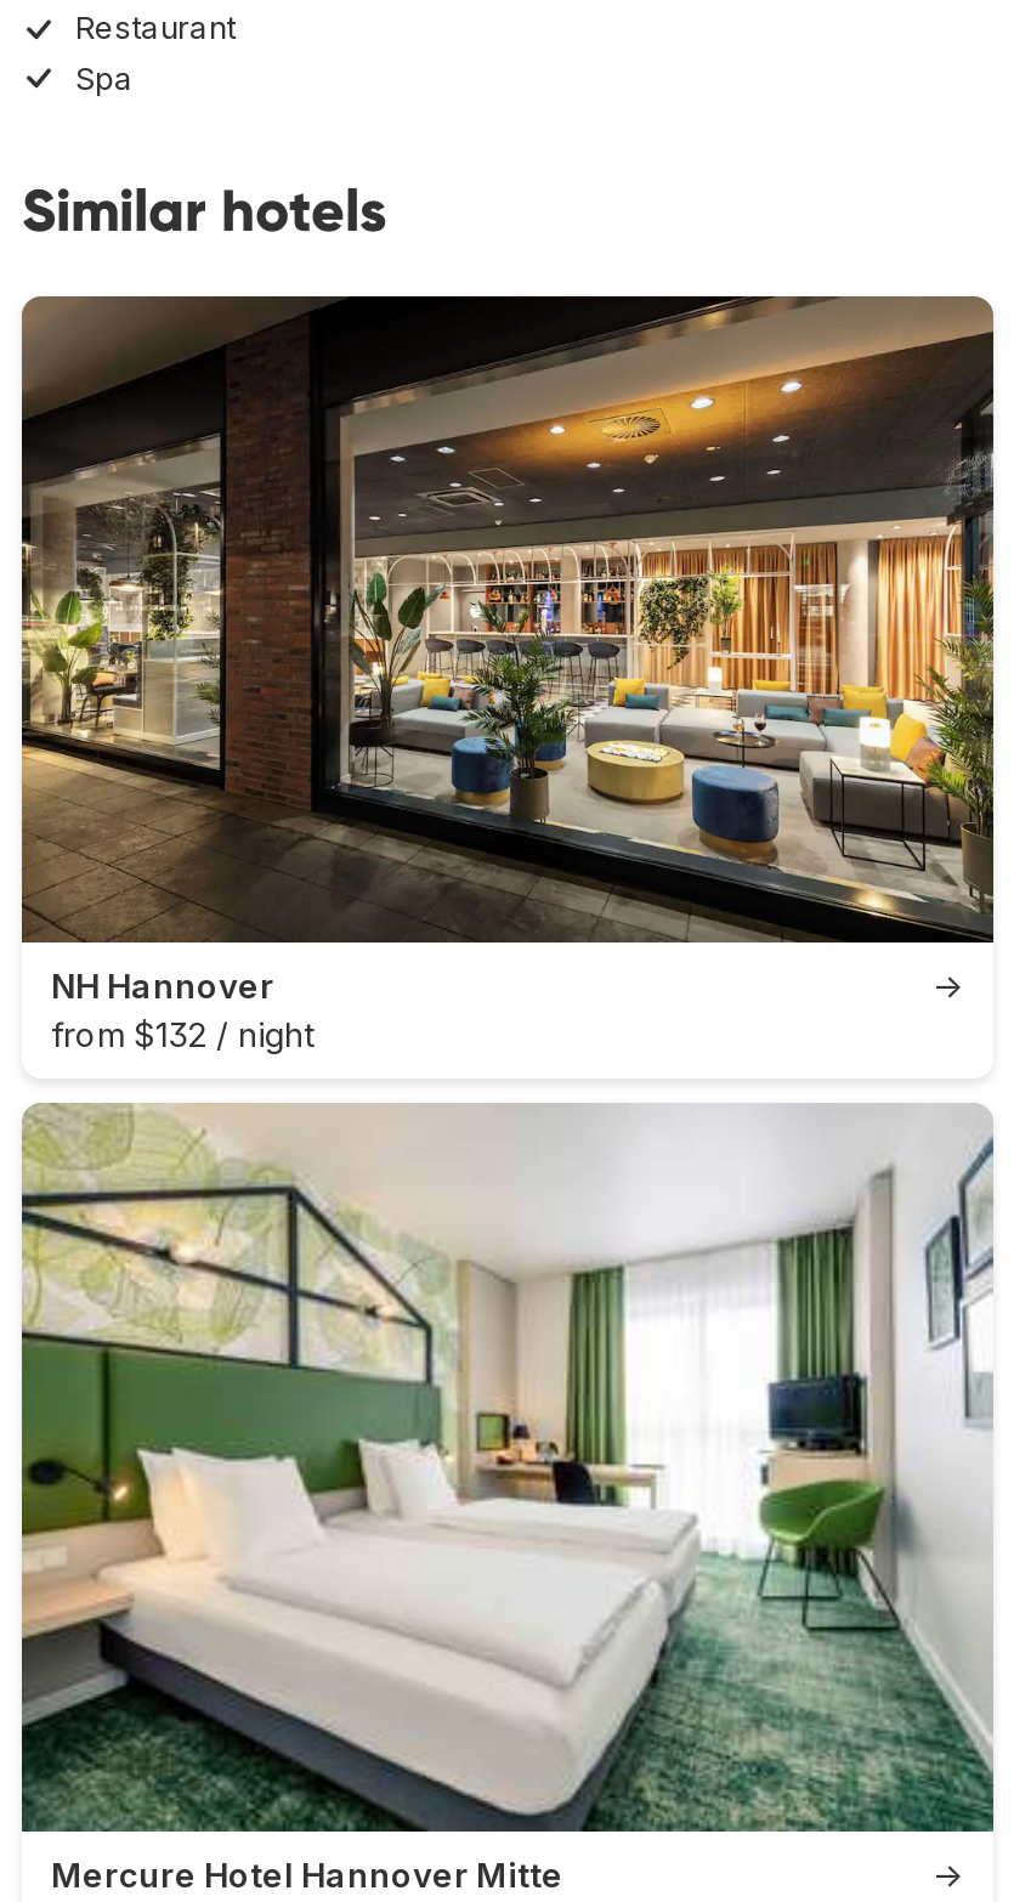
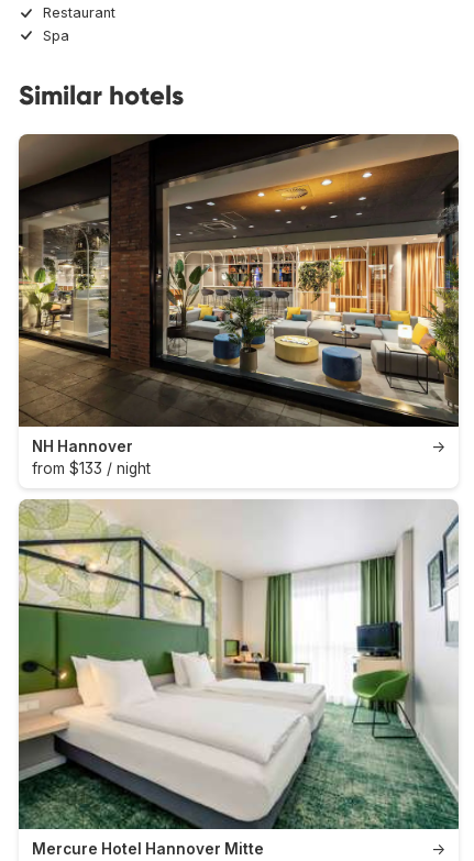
[51,1015,313,1054] from $132 / night -> [32,459,151,477] from $133 / night

